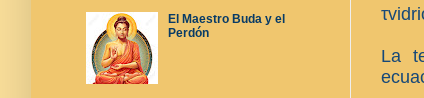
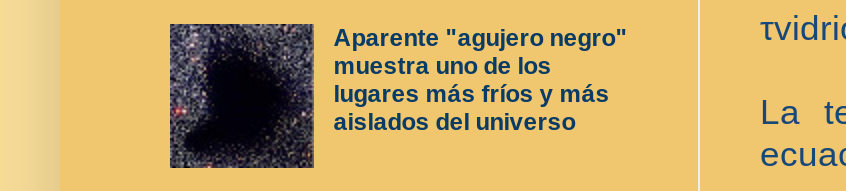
[85,11,159,85] [image] -> [168,22,316,170] [image]
[168,12,285,40] El Maestro Buda y el | Perdón -> none
none -> [334,24,628,136] Aparente "agujero negro" | muestra uno de los | lugares más fríos y más | aislados del universo

